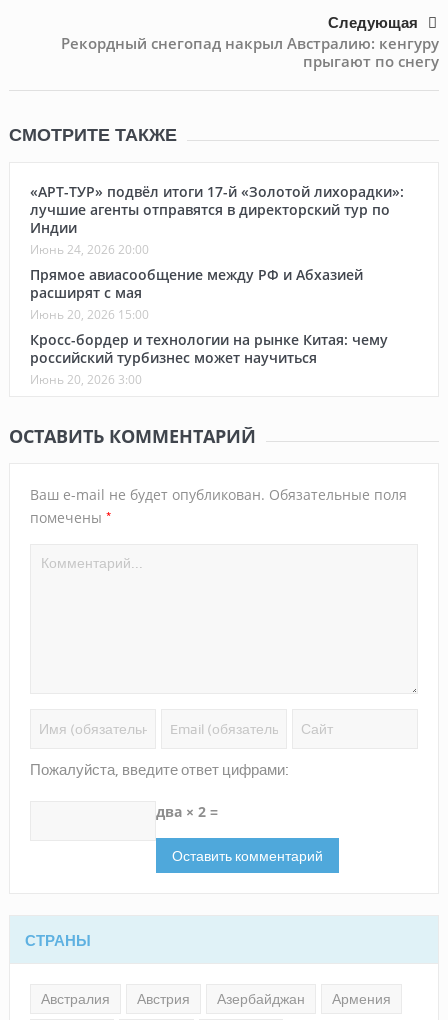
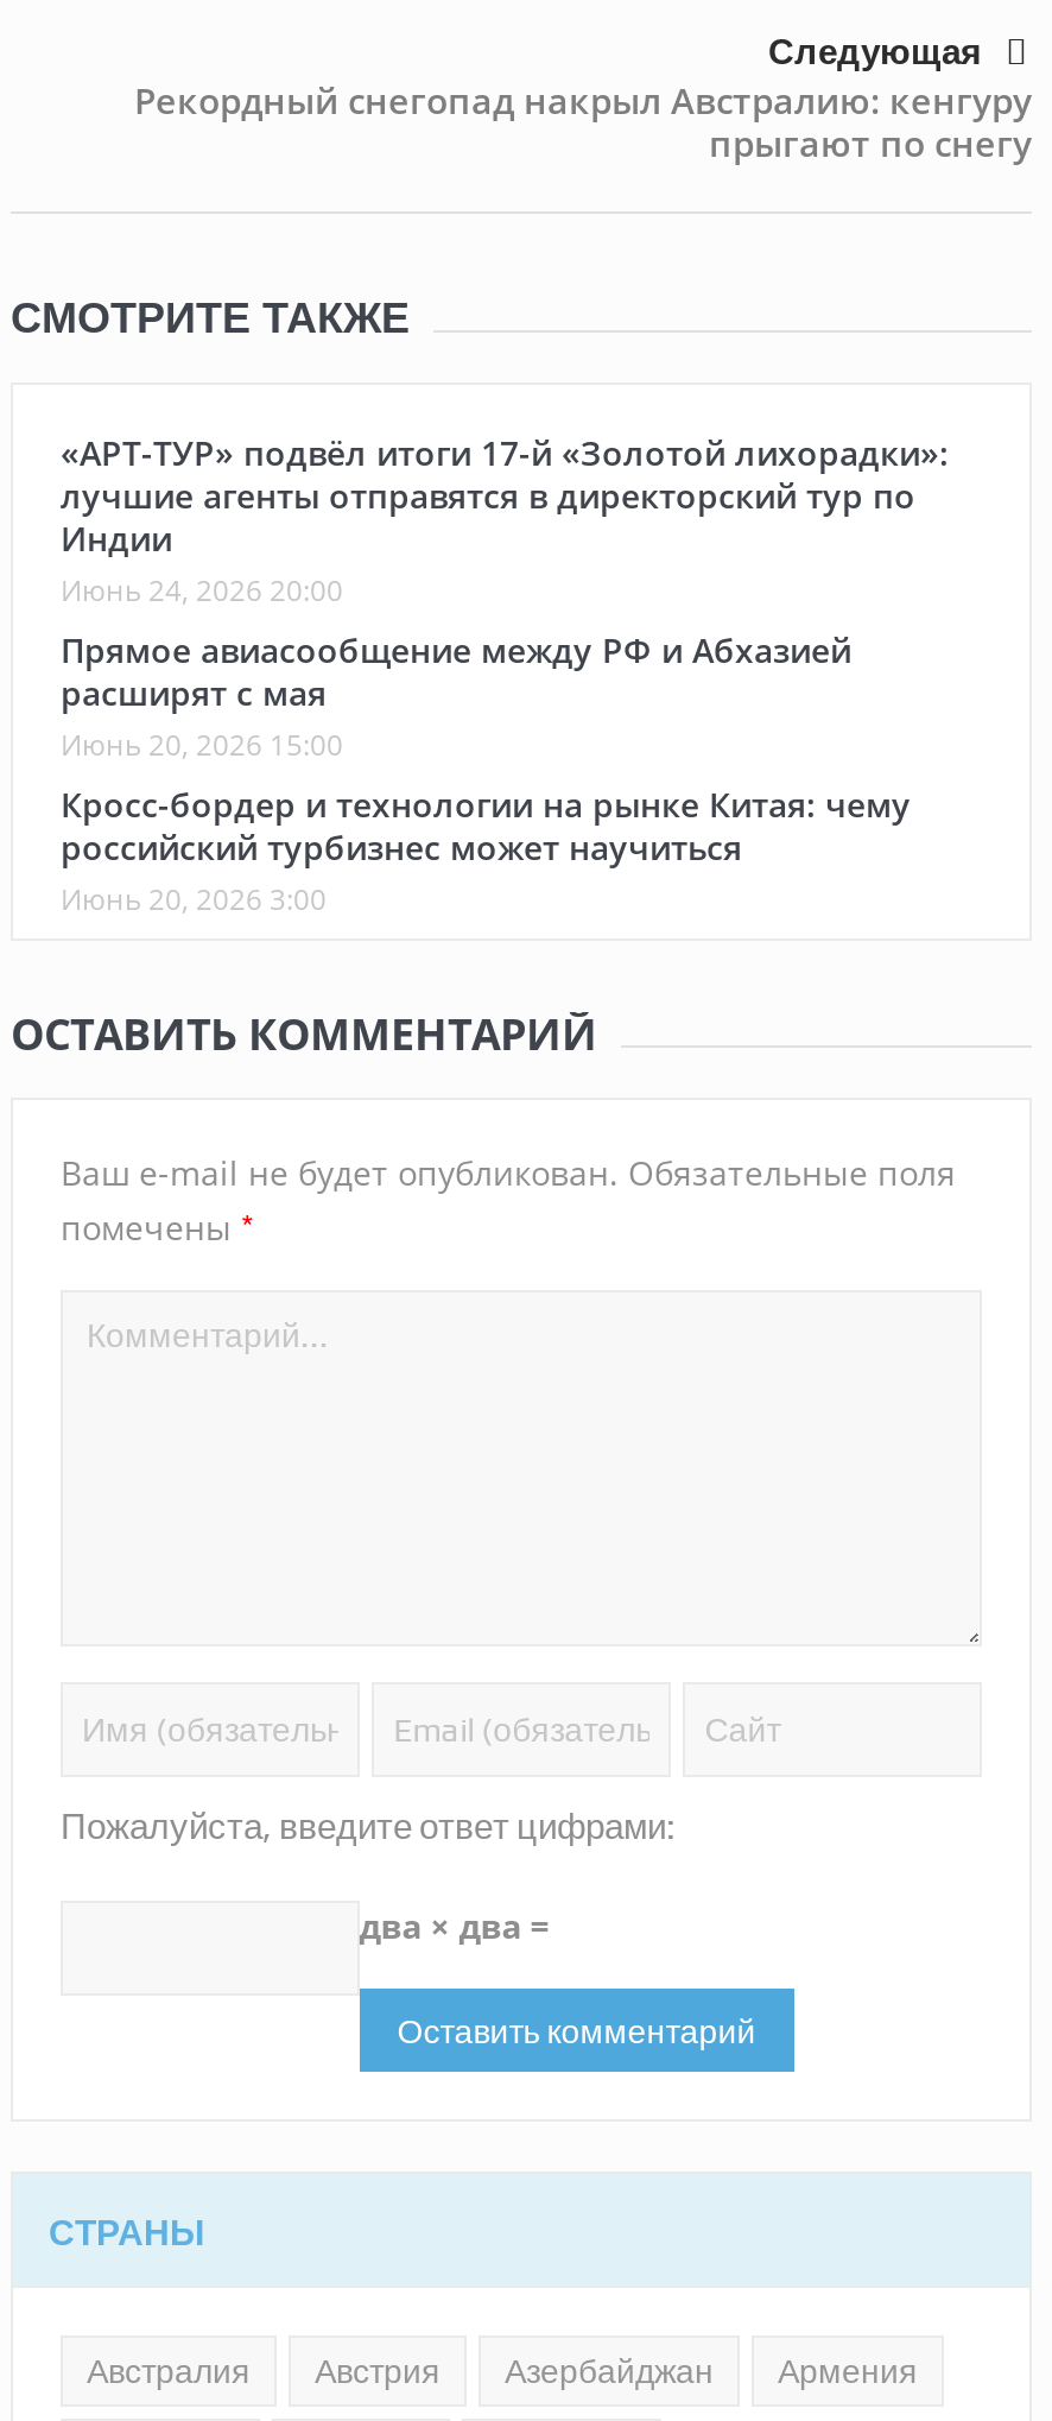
[156,802,218,821] два × 2 = -> [359,1903,549,1948] два × два =

